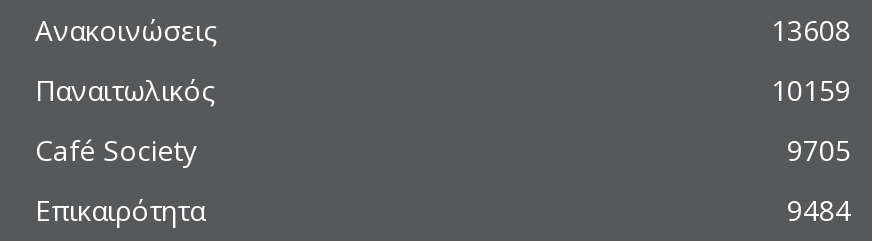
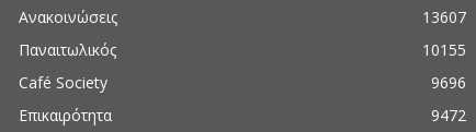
[771,11,851,49] 13608 -> [422,7,466,27] 13607
[771,71,851,109] 10159 -> [422,39,466,60] 10155
[787,131,851,169] 9705 -> [431,72,466,93] 9696
[787,191,851,229] 9484 -> [431,105,466,126] 9472

